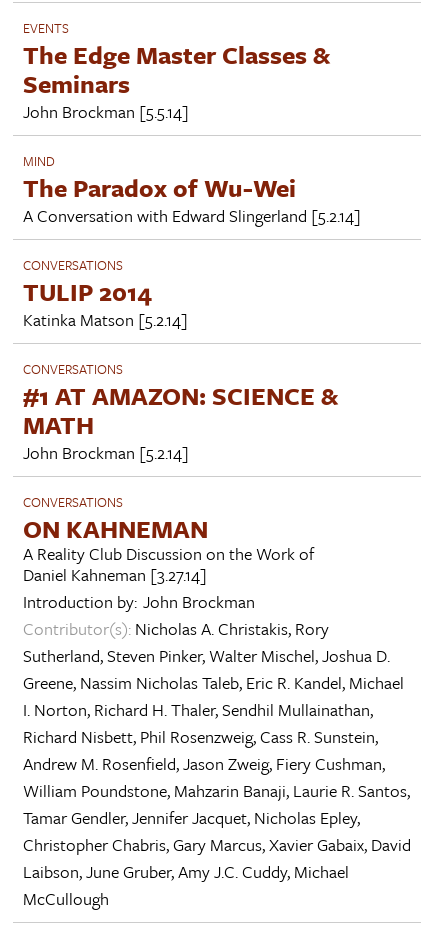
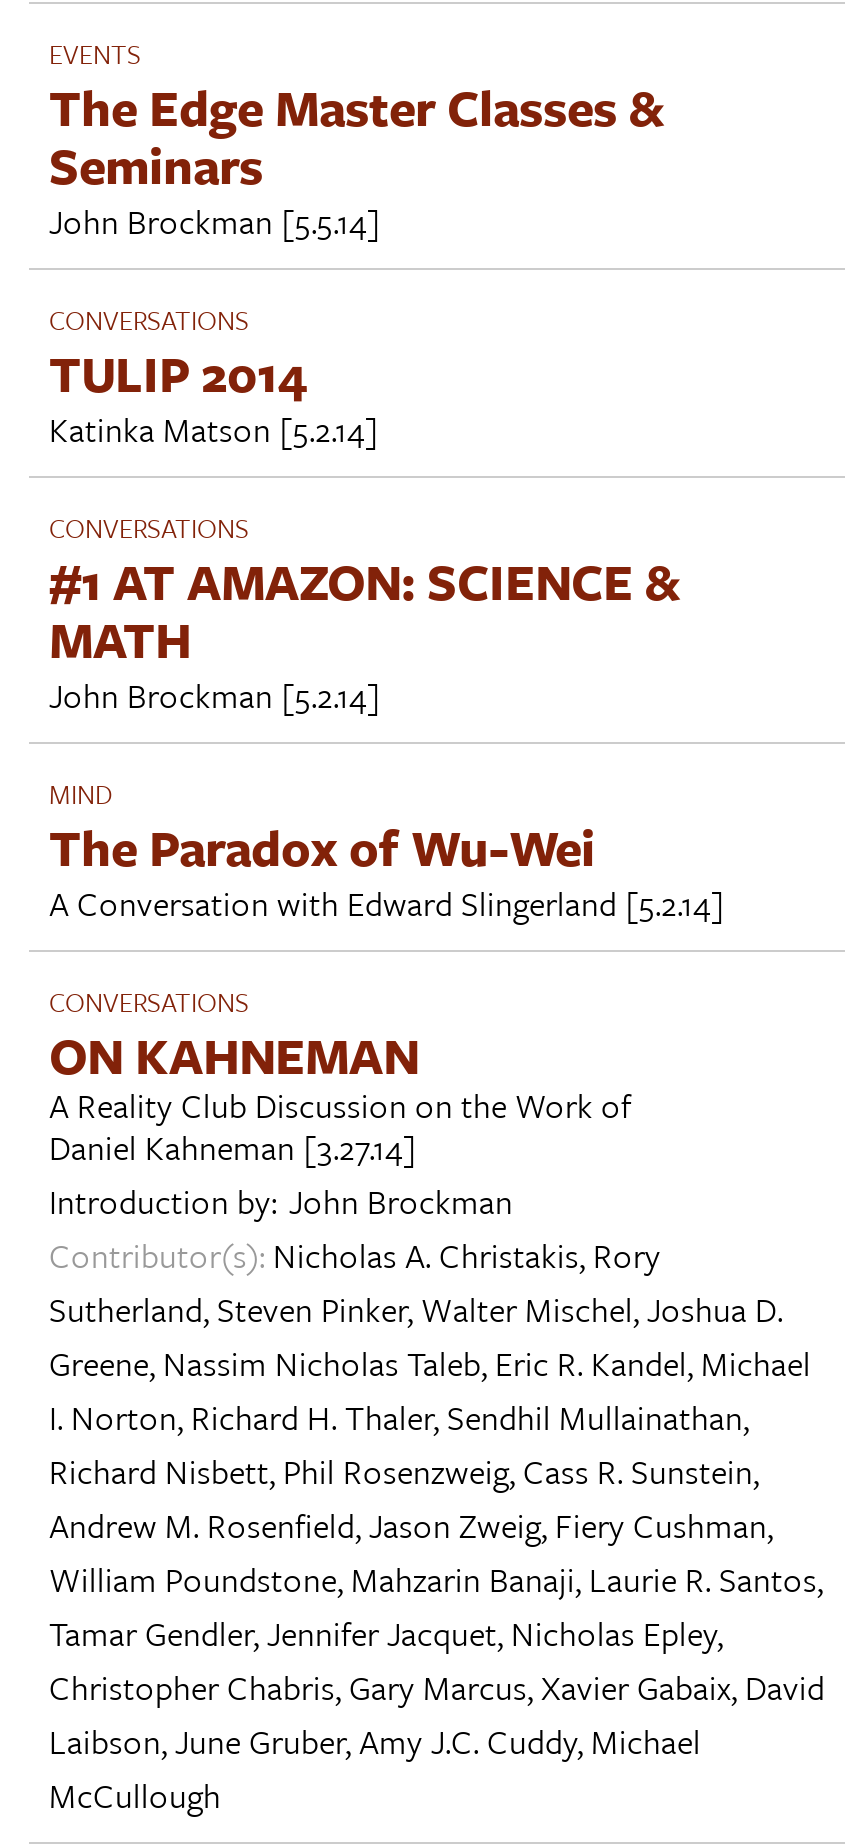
moved [23,151,361,228] -> [49,773,725,927]: MIND | The Paradox of Wu-Wei | A Conversation with Edward Slingerland [5.2.14]
moved [23,255,338,465] -> [49,299,679,719]: CONVERSATIONS | TULIP 2014 | Katinka Matson [5.2.14] | CONVERSATIONS | #1 AT AMAZON: SCIENCE & | MATH | John Brockman [5.2.14]

